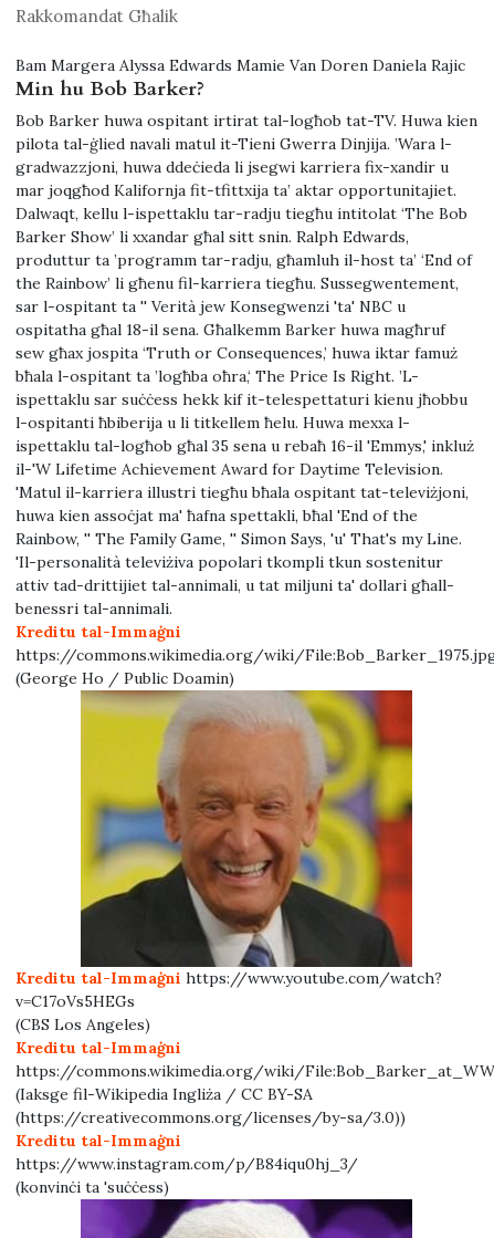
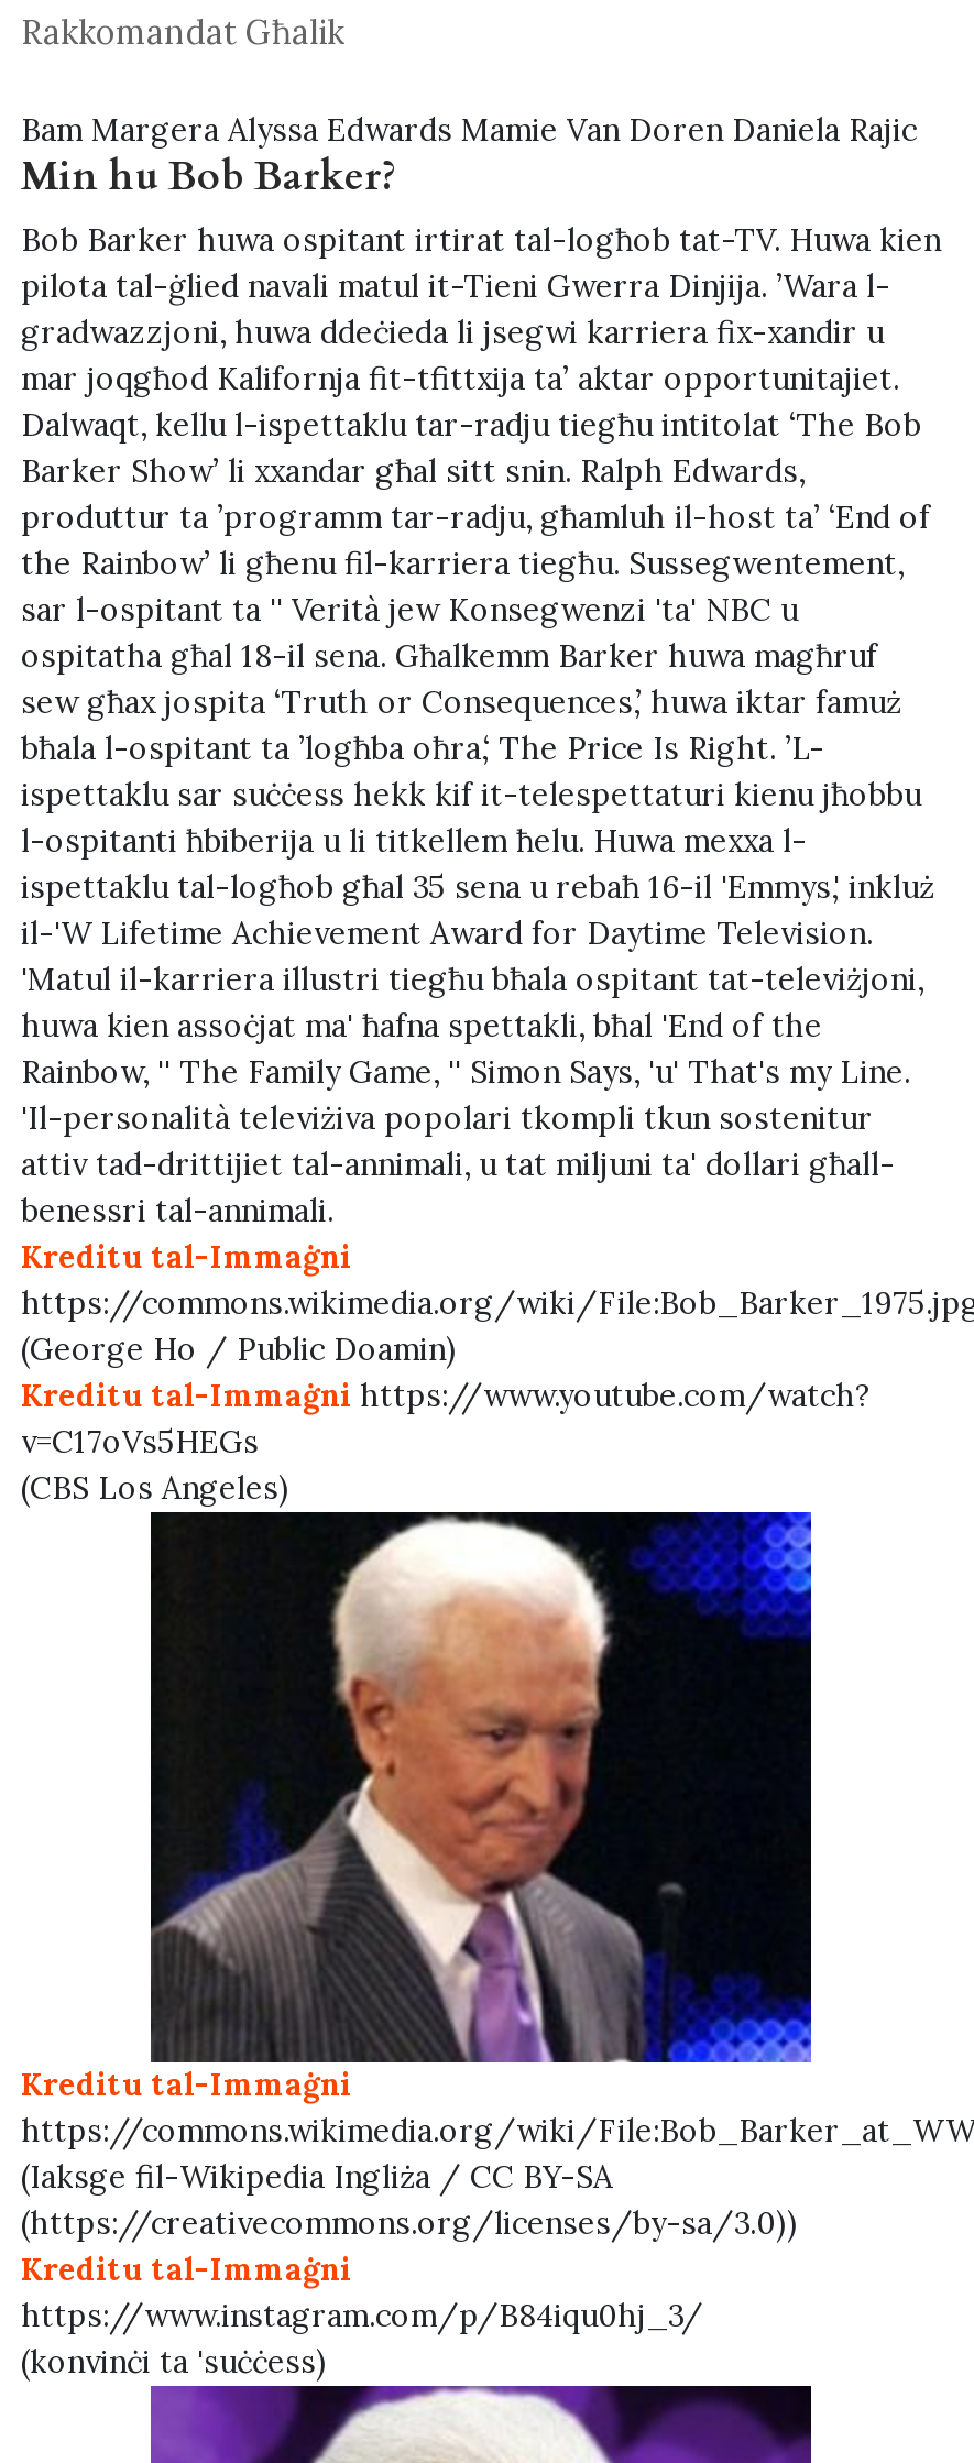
[80,689,413,966] [image] -> [149,1510,813,2065] [image]
moved [15,968,442,1035] -> [21,1376,871,1508]: Kreditu tal-Immaġni https://www.youtube.com/watch? | v=C17oVs5HEGs | (CBS Los Angeles)

